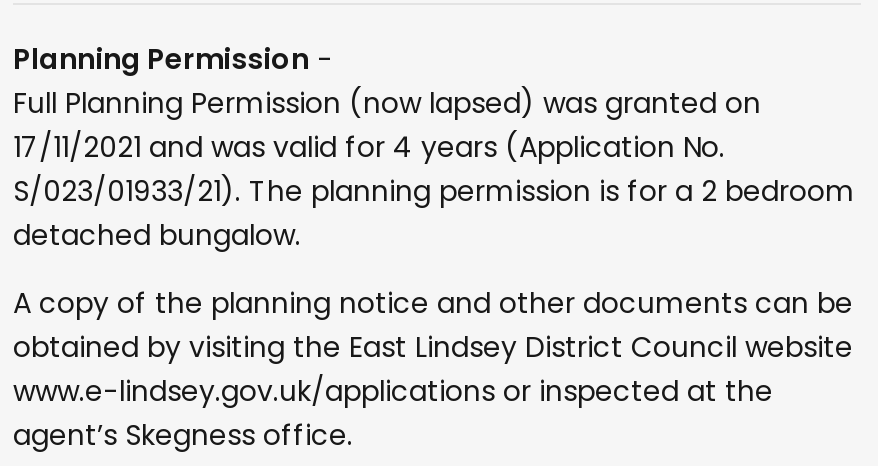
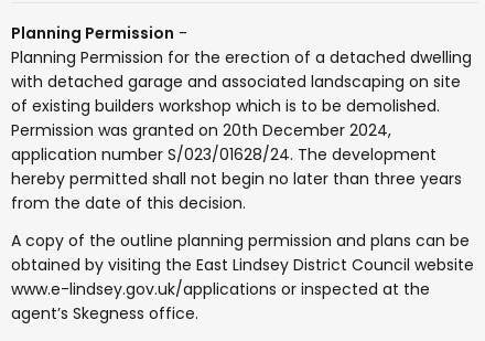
[13,83,855,255] Full Planning Permission (now lapsed) was granted on | 17/11/2021 and was valid for 4 years (Application No. | S/023/01933/21). The planning permission is for a 2 bedroom | detached bungalow. -> [11,47,472,214] Planning Permission for the erection of a detached dwelling | with detached garage and associated landscaping on site | of existing builders workshop which is to be demolished. | Permission was granted on 20th December 2024, | application number S/023/01628/24. The development | hereby permitted shall not begin no later than three years | from the date of this decision.
[13,283,853,323] A copy of the planning notice and other documents can be -> [11,230,470,252] A copy of the outline planning permission and plans can be

